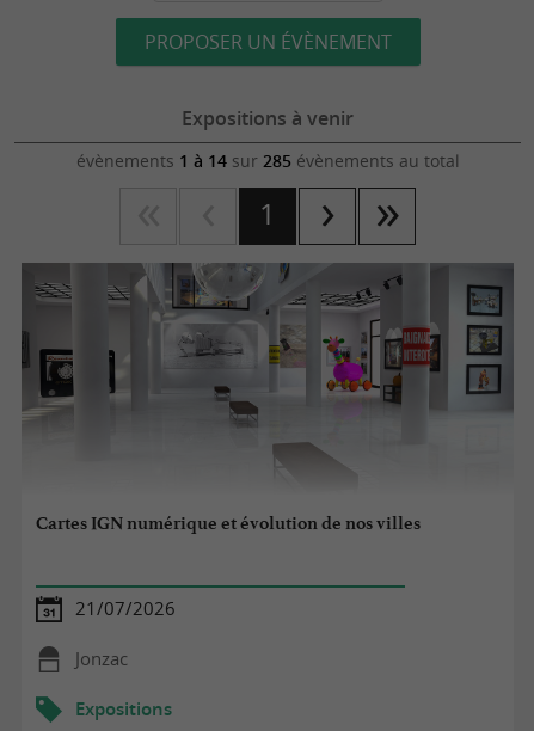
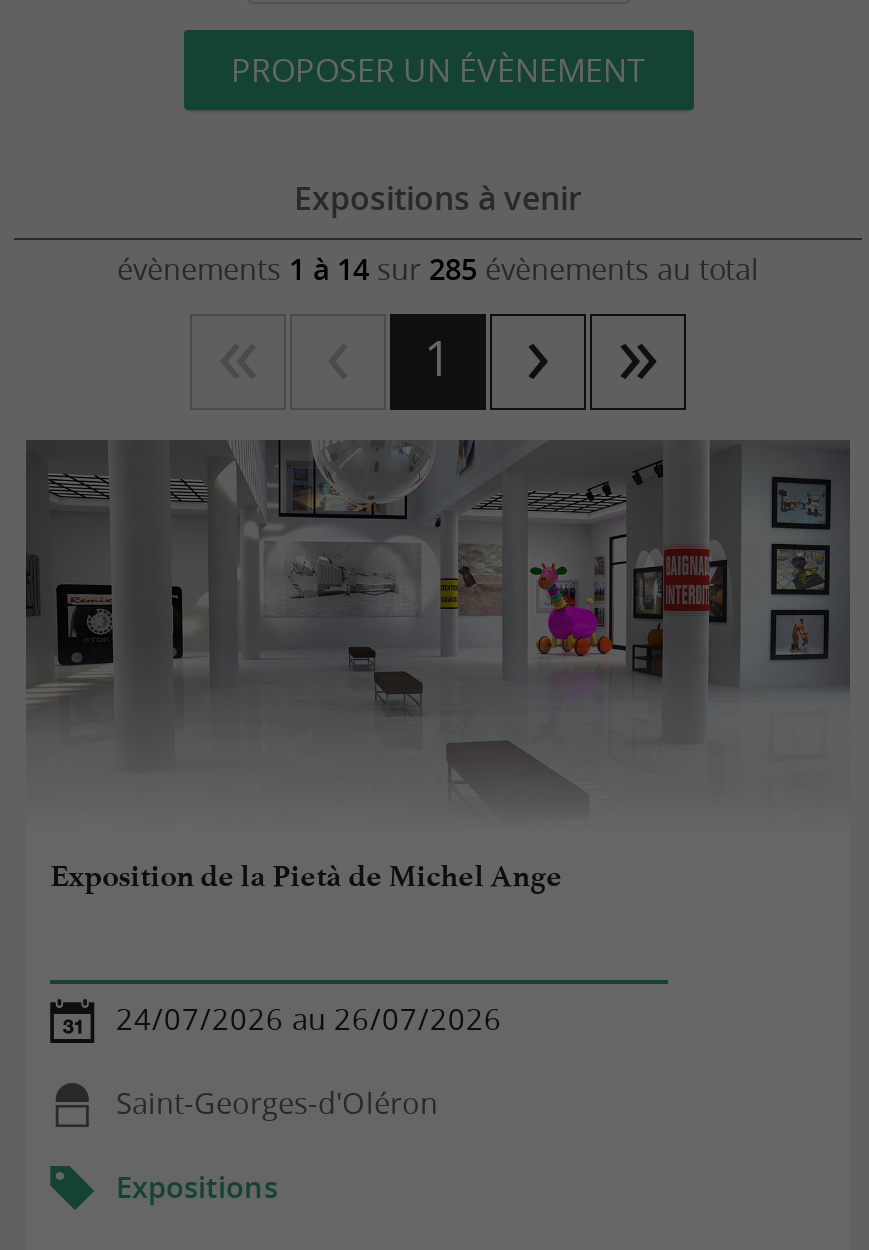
[36,513,421,534] Cartes IGN numérique et évolution de nos villes -> [50,858,562,894] Exposition de la Pietà de Michel Ange
[75,597,176,620] 21/07/2026 -> [116,1000,502,1038] 24/07/2026 au 26/07/2026
[75,647,128,670] Jonzac -> [116,1084,438,1122] Saint-Georges-d'Oléron

